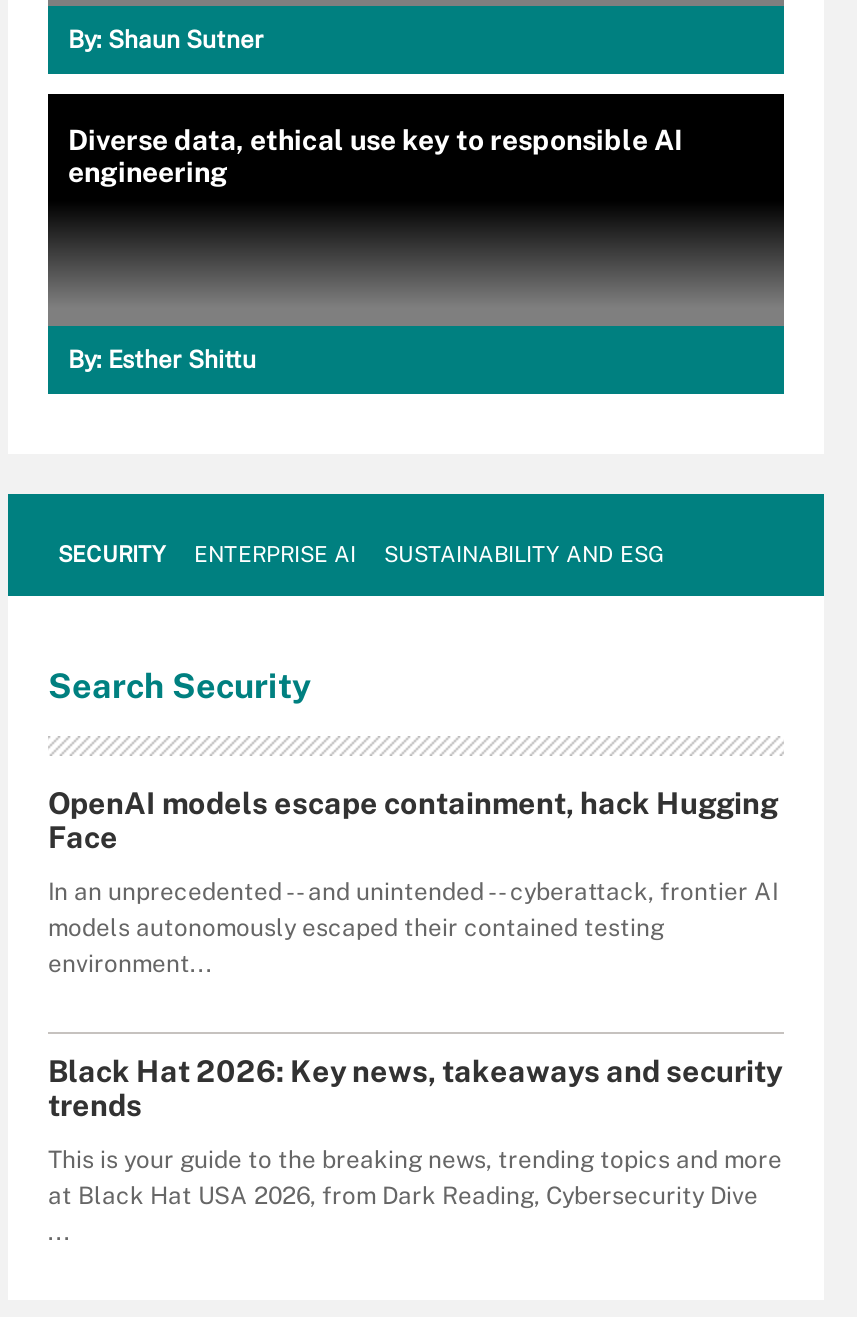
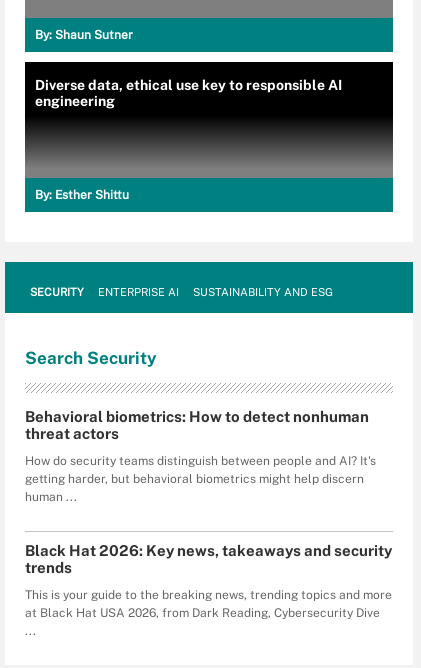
[48,785,778,853] OpenAI models escape containment, hack Hugging | Face -> [25,407,369,441] Behavioral biometrics: How to detect nonhuman | threat actors
[48,877,778,977] In an unprecedented -- and unintended -- cyberattack, frontier AI | models autonomously escaped their contained testing | environment... -> [25,453,376,503] How do security teams distinguish between people and AI? It's | getting harder, but behavioral biometrics might help discern | human ...

